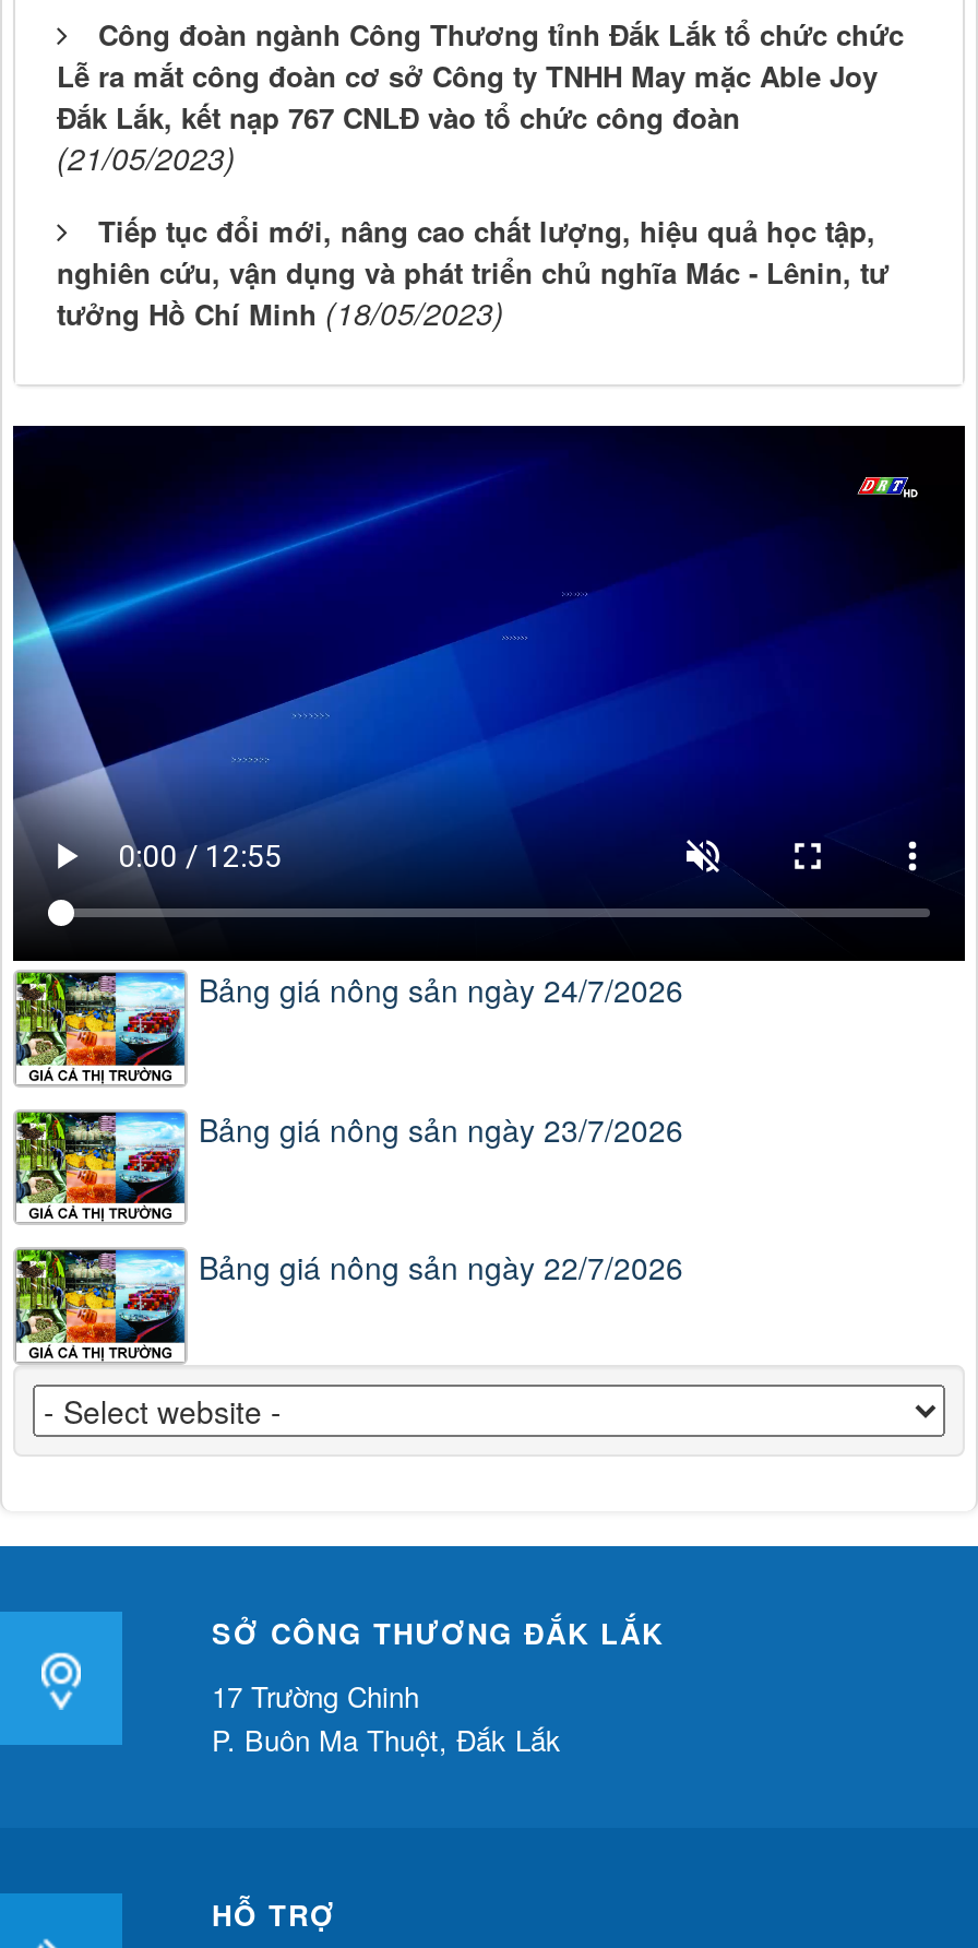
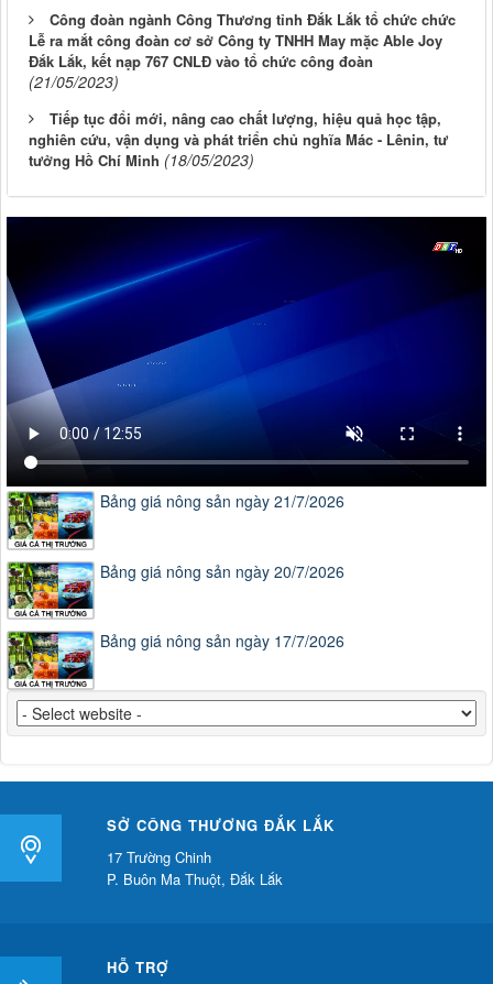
[199,967,683,1011] Bảng giá nông sản ngày 24/7/2026 -> [100,490,344,512] Bảng giá nông sản ngày 21/7/2026
[199,1106,683,1150] Bảng giá nông sản ngày 23/7/2026 -> [100,560,344,582] Bảng giá nông sản ngày 20/7/2026
[199,1245,683,1289] Bảng giá nông sản ngày 22/7/2026 -> [100,630,344,652] Bảng giá nông sản ngày 17/7/2026

